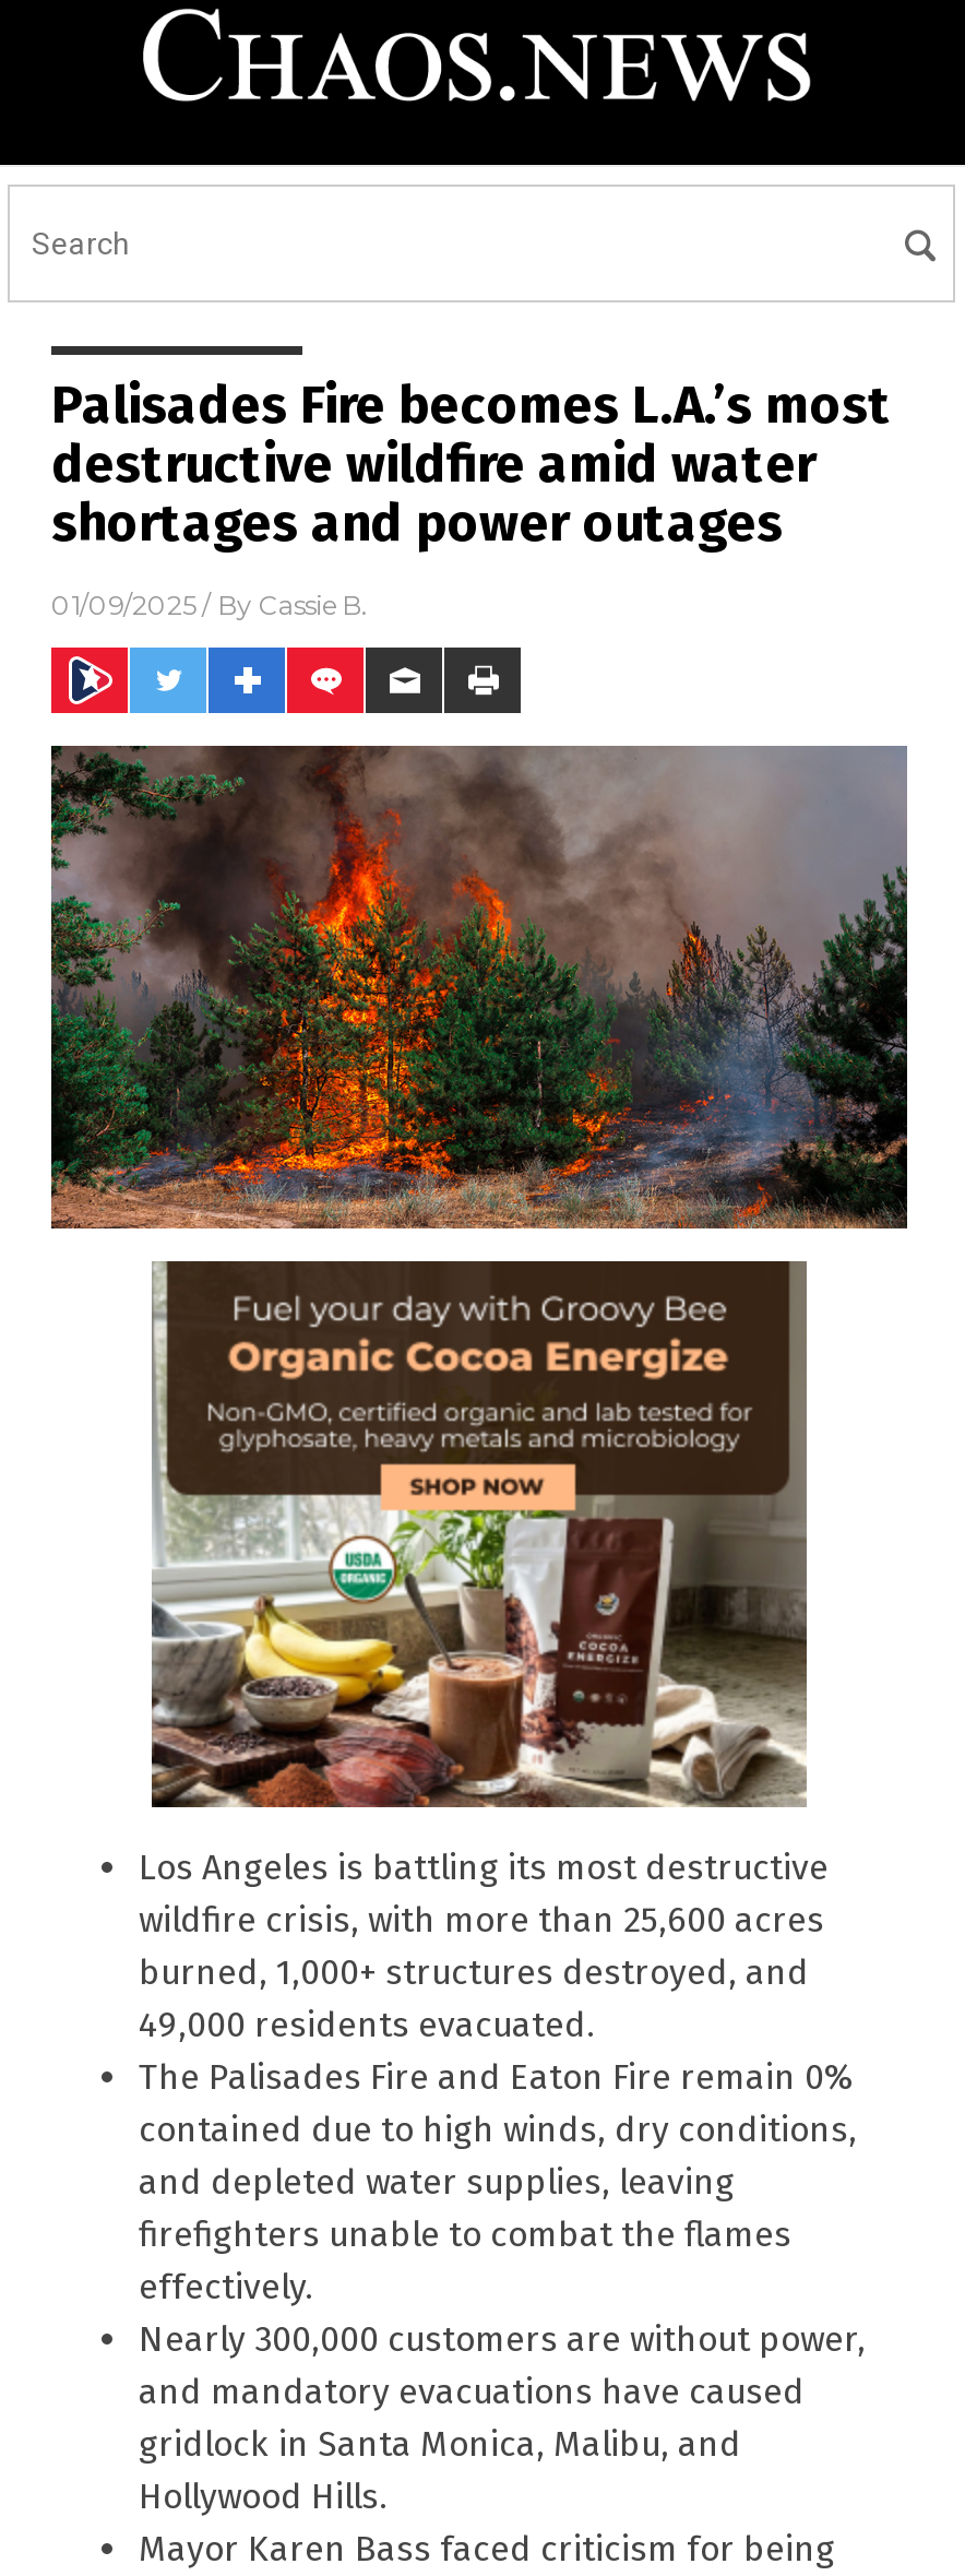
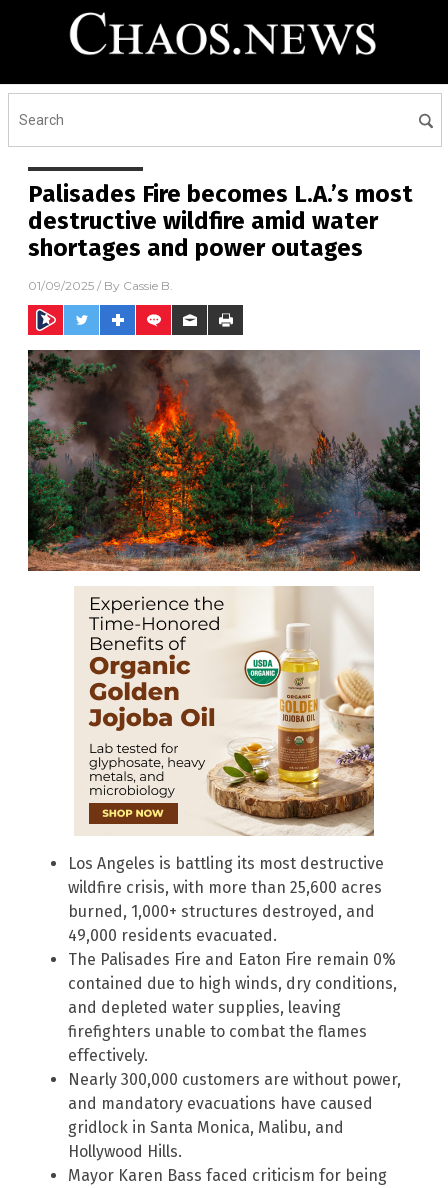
[150,1259,807,1809] [image] -> [74,586,375,836] [image]

